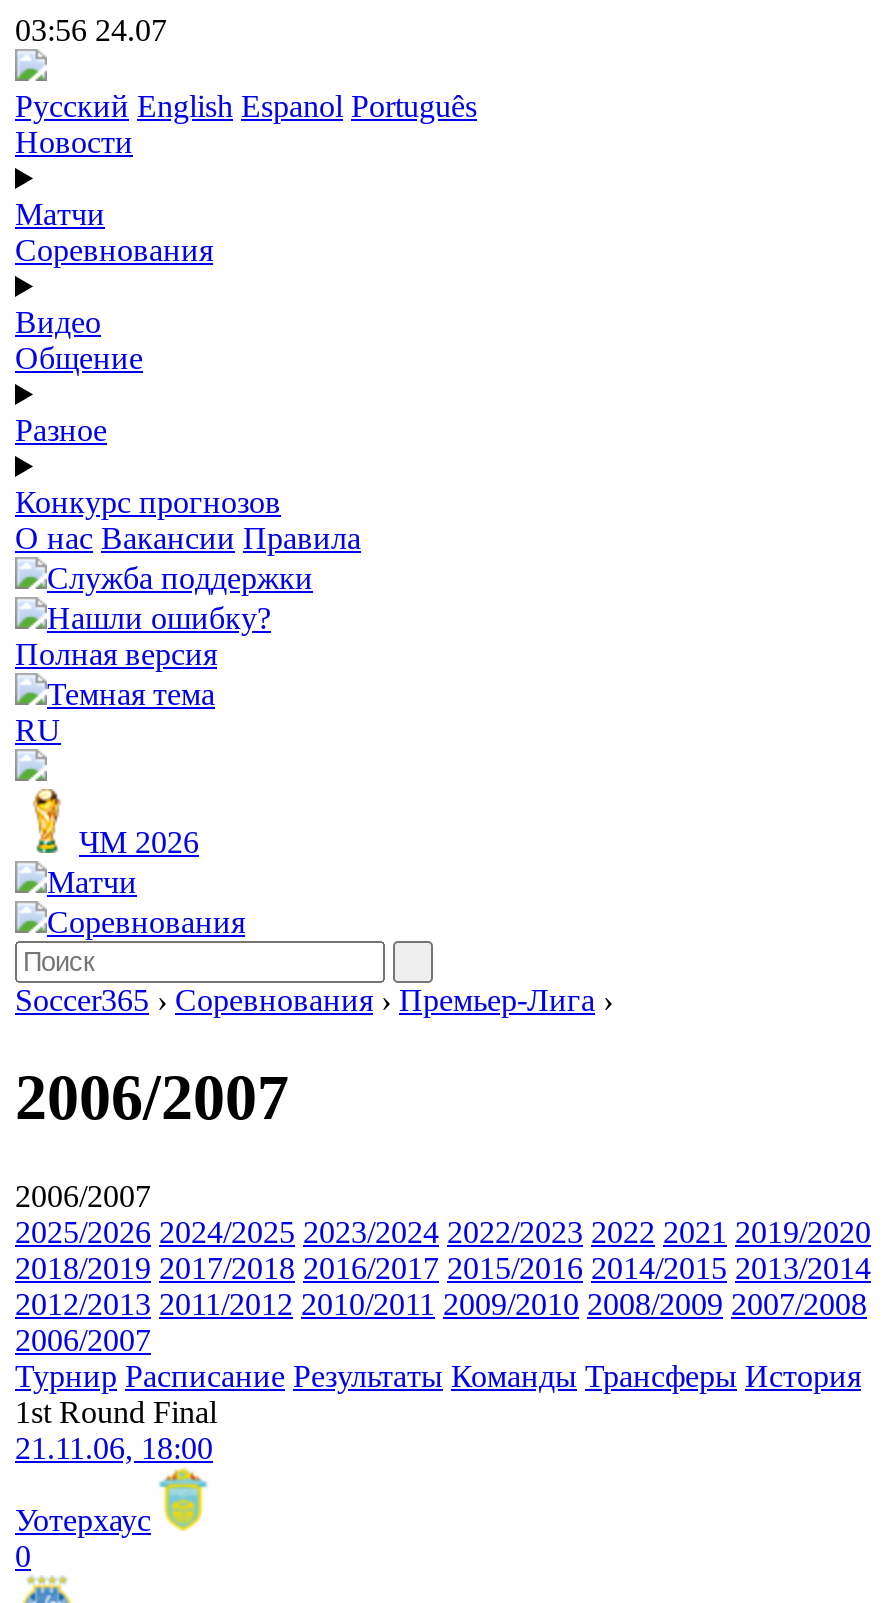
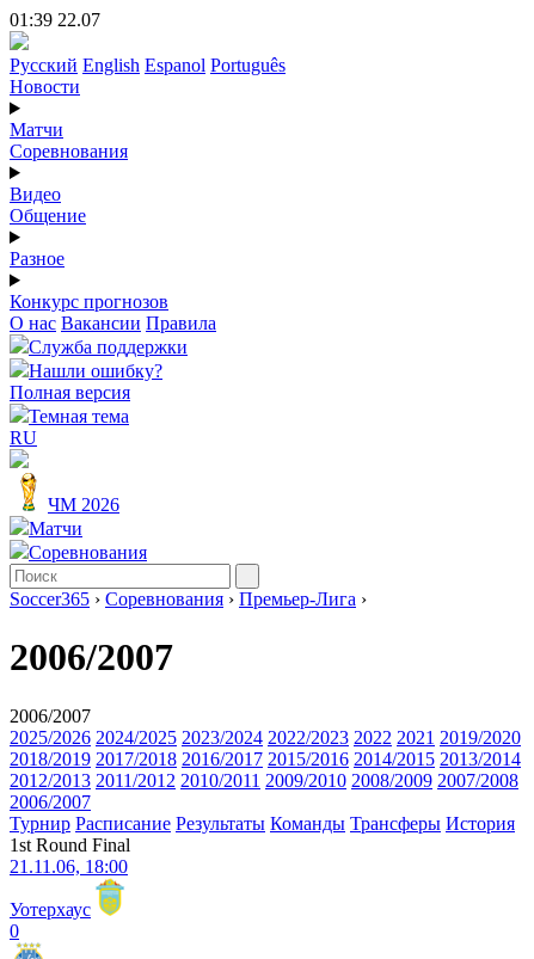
[15,13,167,47] 03:56 24.07 -> [10,10,100,30] 01:39 22.07

